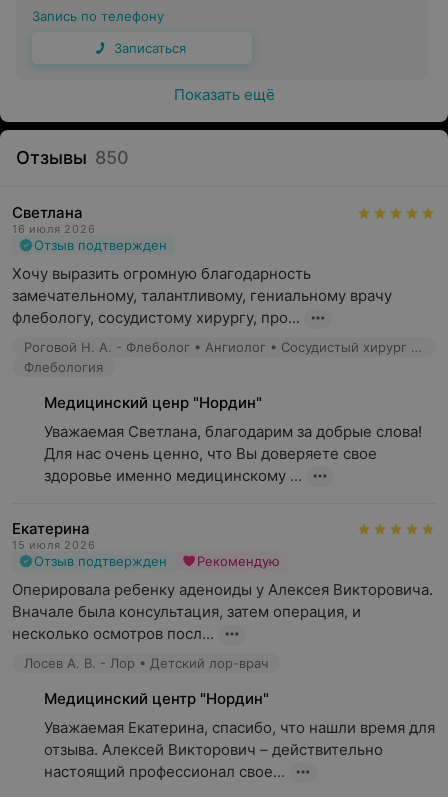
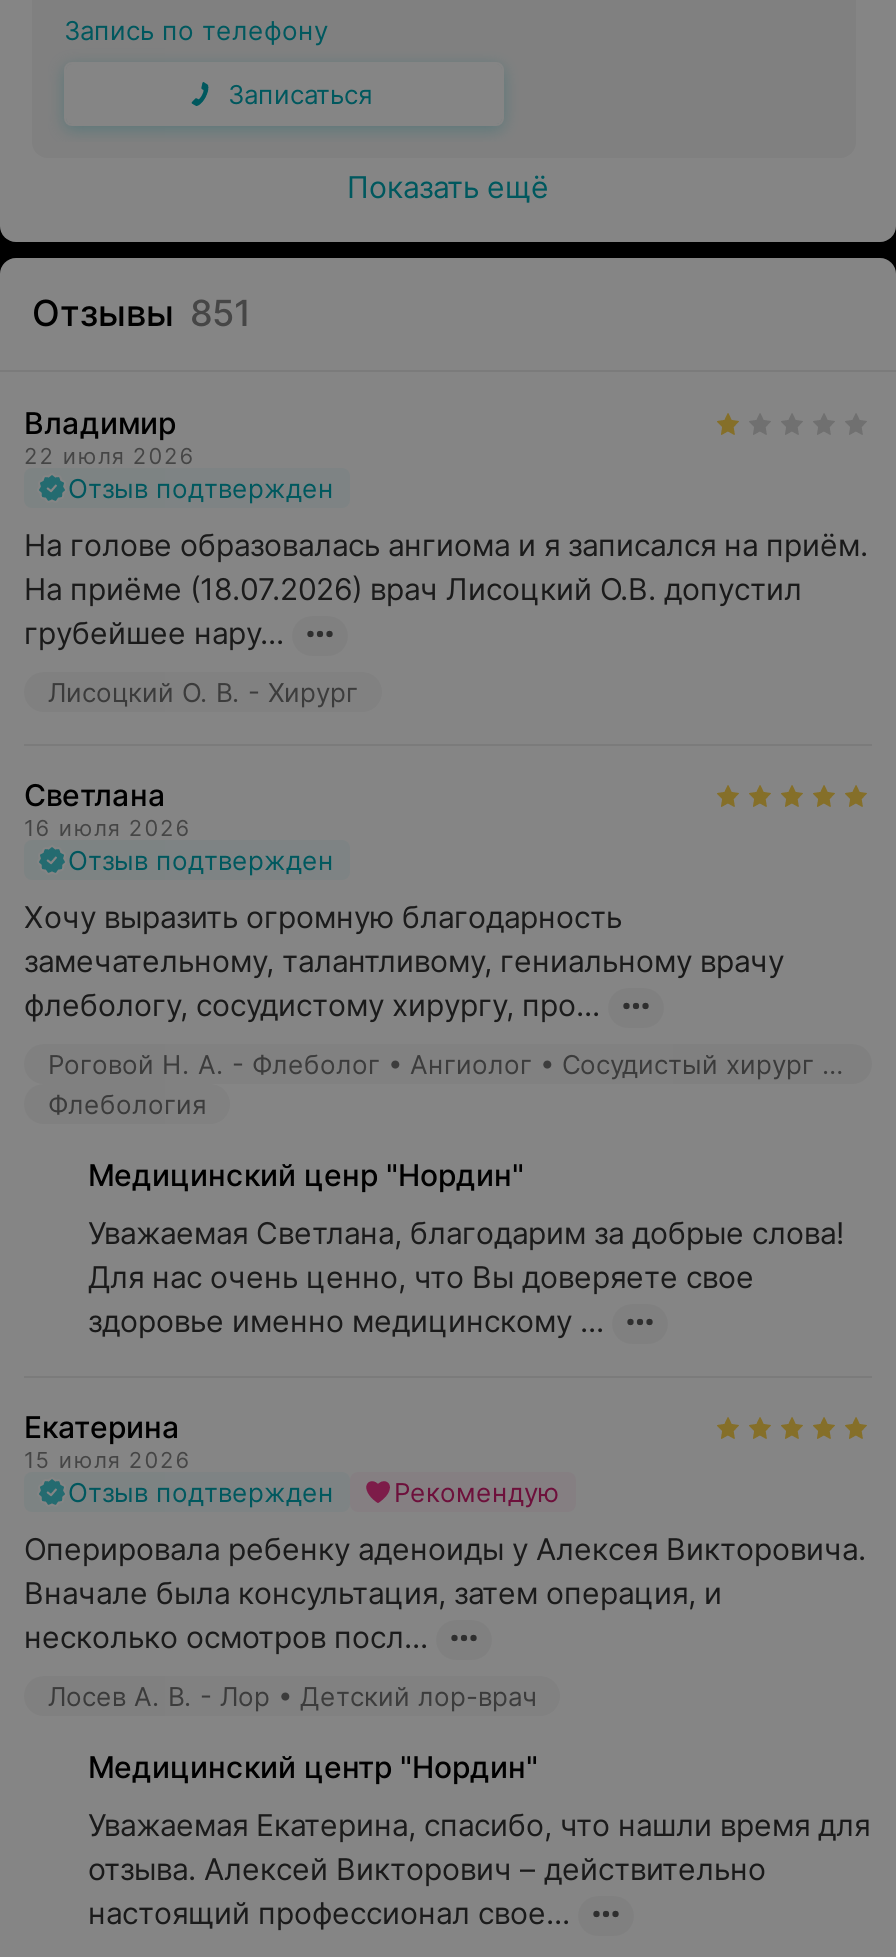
[16,147,129,168] Отзывы 850 -> [24,292,868,708] Отзывы 851 | Владимир | 22 июля 2026 | Отзыв подтвержден | На голове образовалась ангиома и я записался на приём. | На приёме (18.07.2026) врач Лисоцкий О.В. допустил | грубейшее нару... | Лисоцкий О. В. - Хирург

